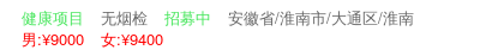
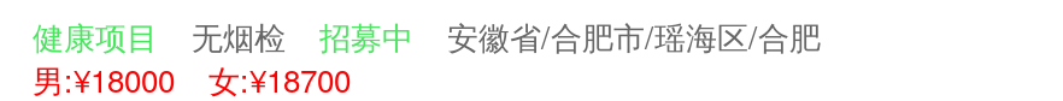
[228,6,414,29] 安徽省/淮南市/大通区/淮南 -> [447,12,821,58] 安徽省/合肥市/瑶海区/合肥
[22,27,84,50] 男:¥9000 -> [33,55,175,101] 男:¥18000
[101,27,163,50] 女:¥9400 -> [209,55,351,101] 女:¥18700

